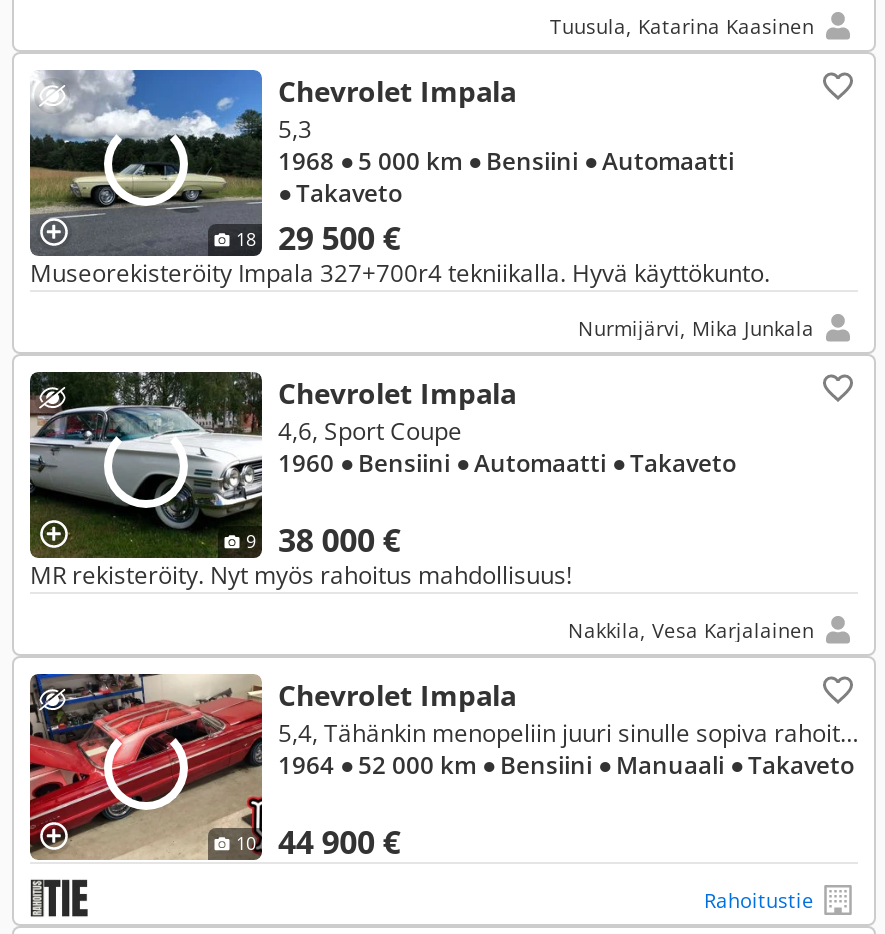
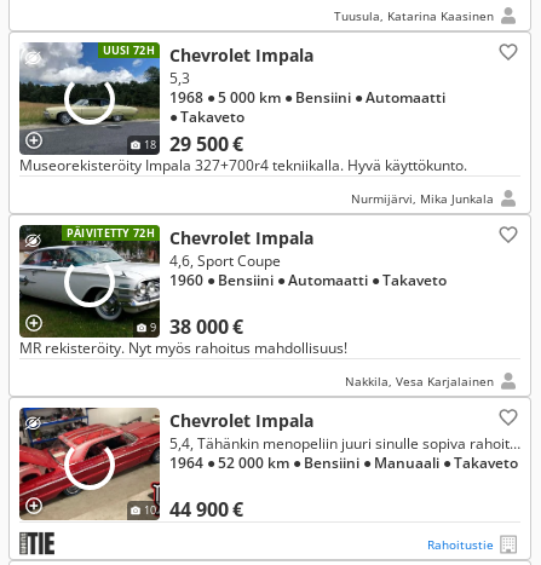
none -> [102,42,155,58] UUSI 72H
none -> [66,225,155,241] PÄIVITETTY 72H

